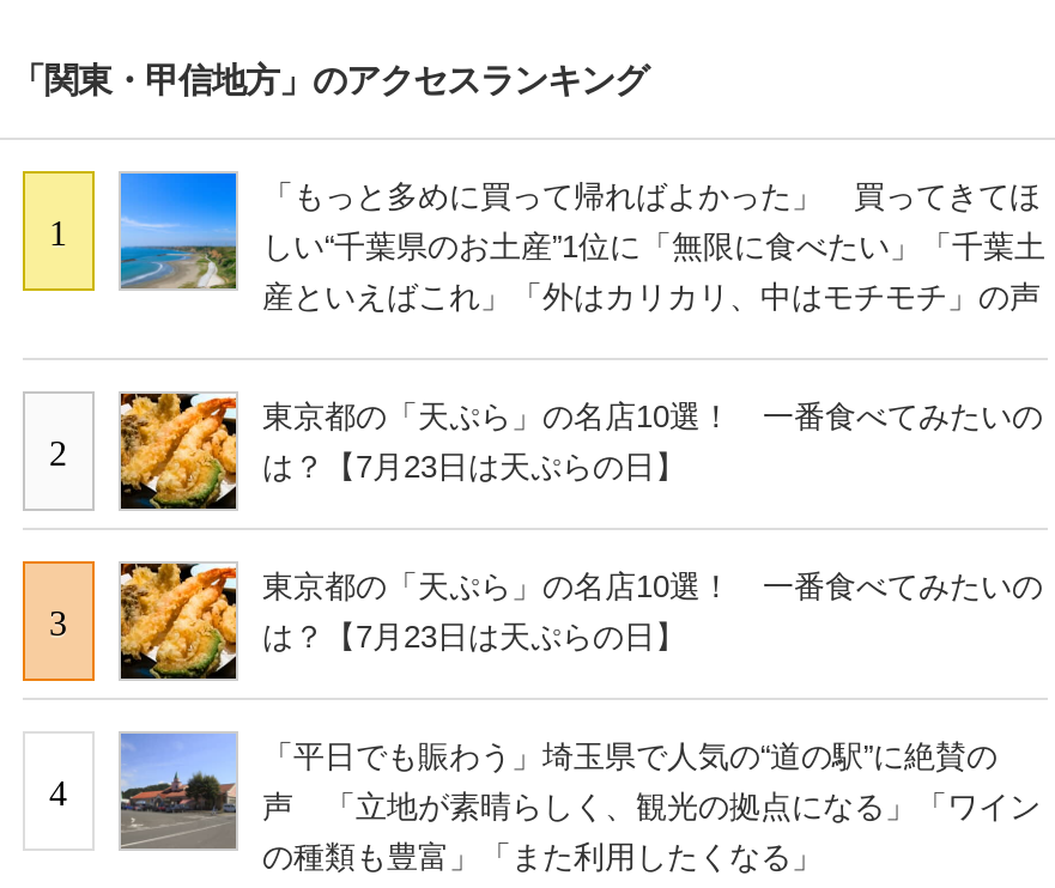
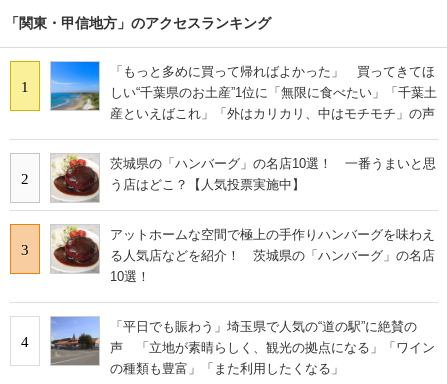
[119,391,1043,511] [image] | 東京都の「天ぷら」の名店10選！ 一番食べてみたいの | は？【7月23日は天ぷらの日】 -> [51,154,436,203] [image] | 茨城県の「ハンバーグ」の名店10選！ 一番うまいと思 | う店はどこ？【人気投票実施中】
[119,561,1043,681] [image] | 東京都の「天ぷら」の名店10選！ 一番食べてみたいの | は？【7月23日は天ぷらの日】 -> [51,225,435,284] [image] | アットホームな空間で極上の手作りハンバーグを味わえ | る人気店などを紹介！ 茨城県の「ハンバーグ」の名店 | 10選！

